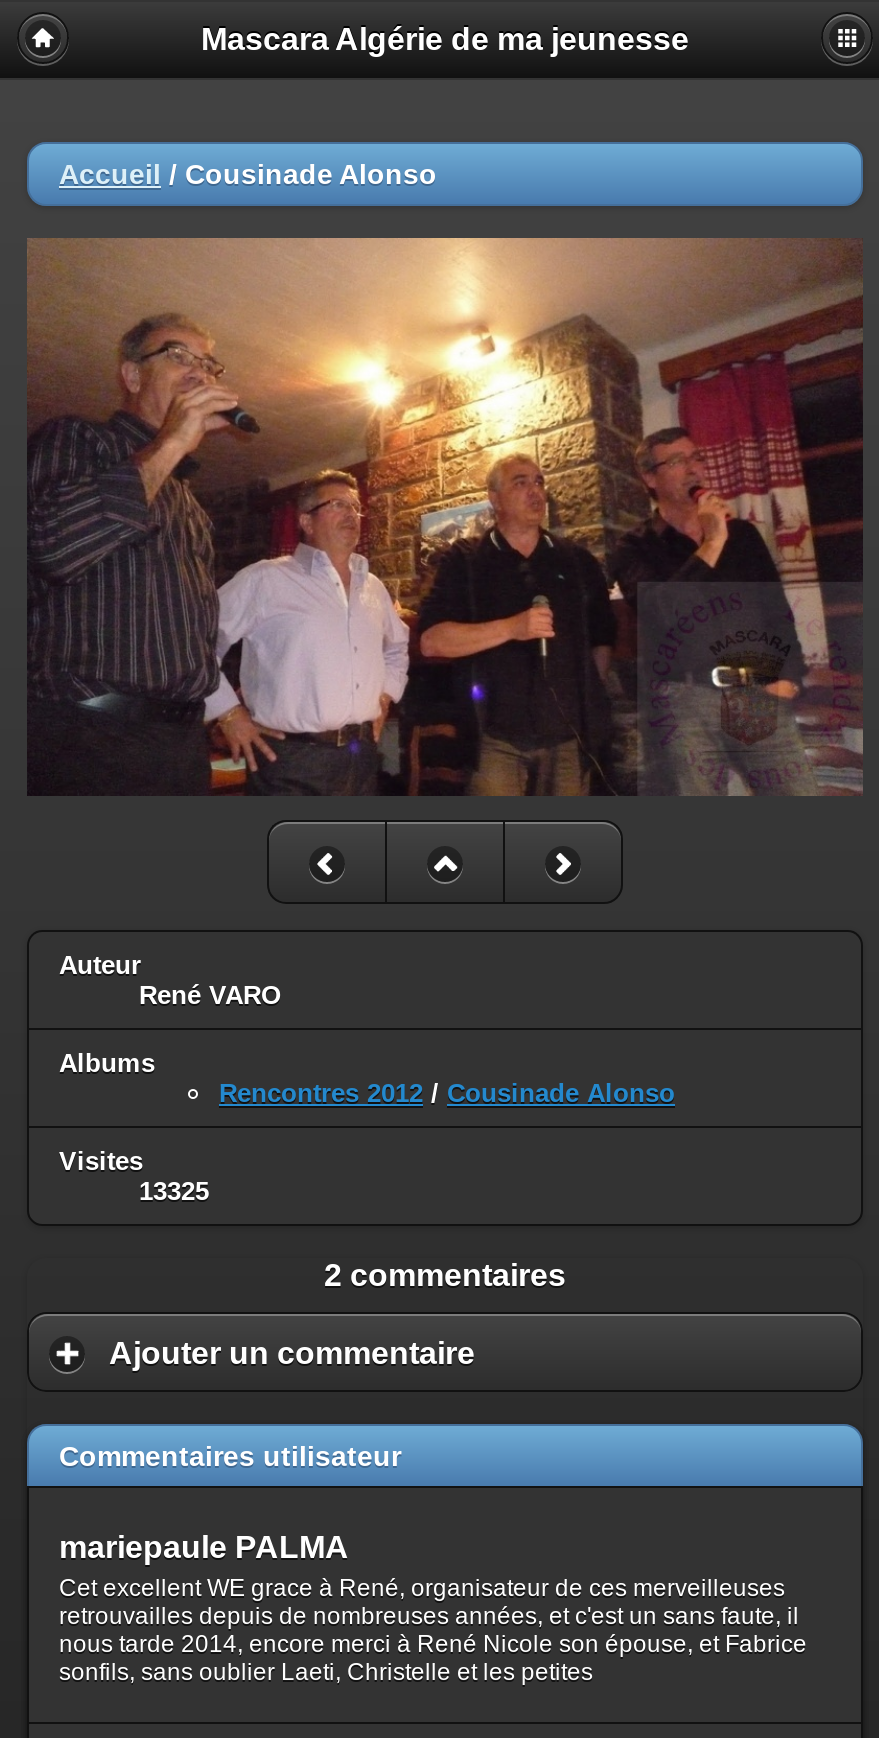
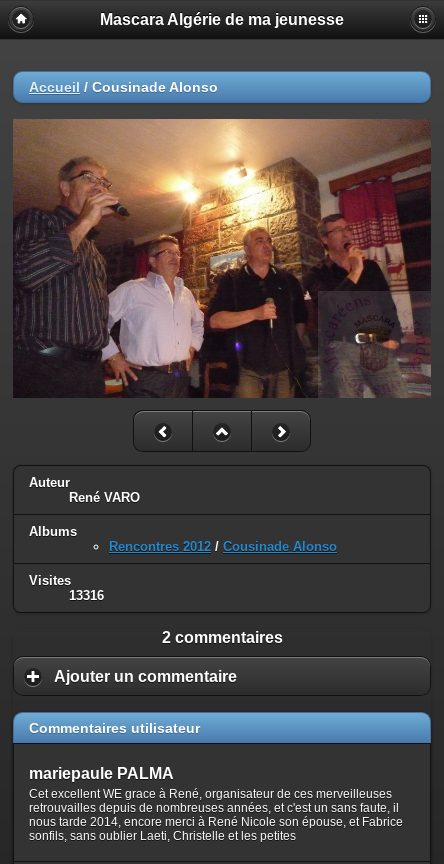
[139,1176,209,1206] 13325 -> [69,588,104,603] 13316

